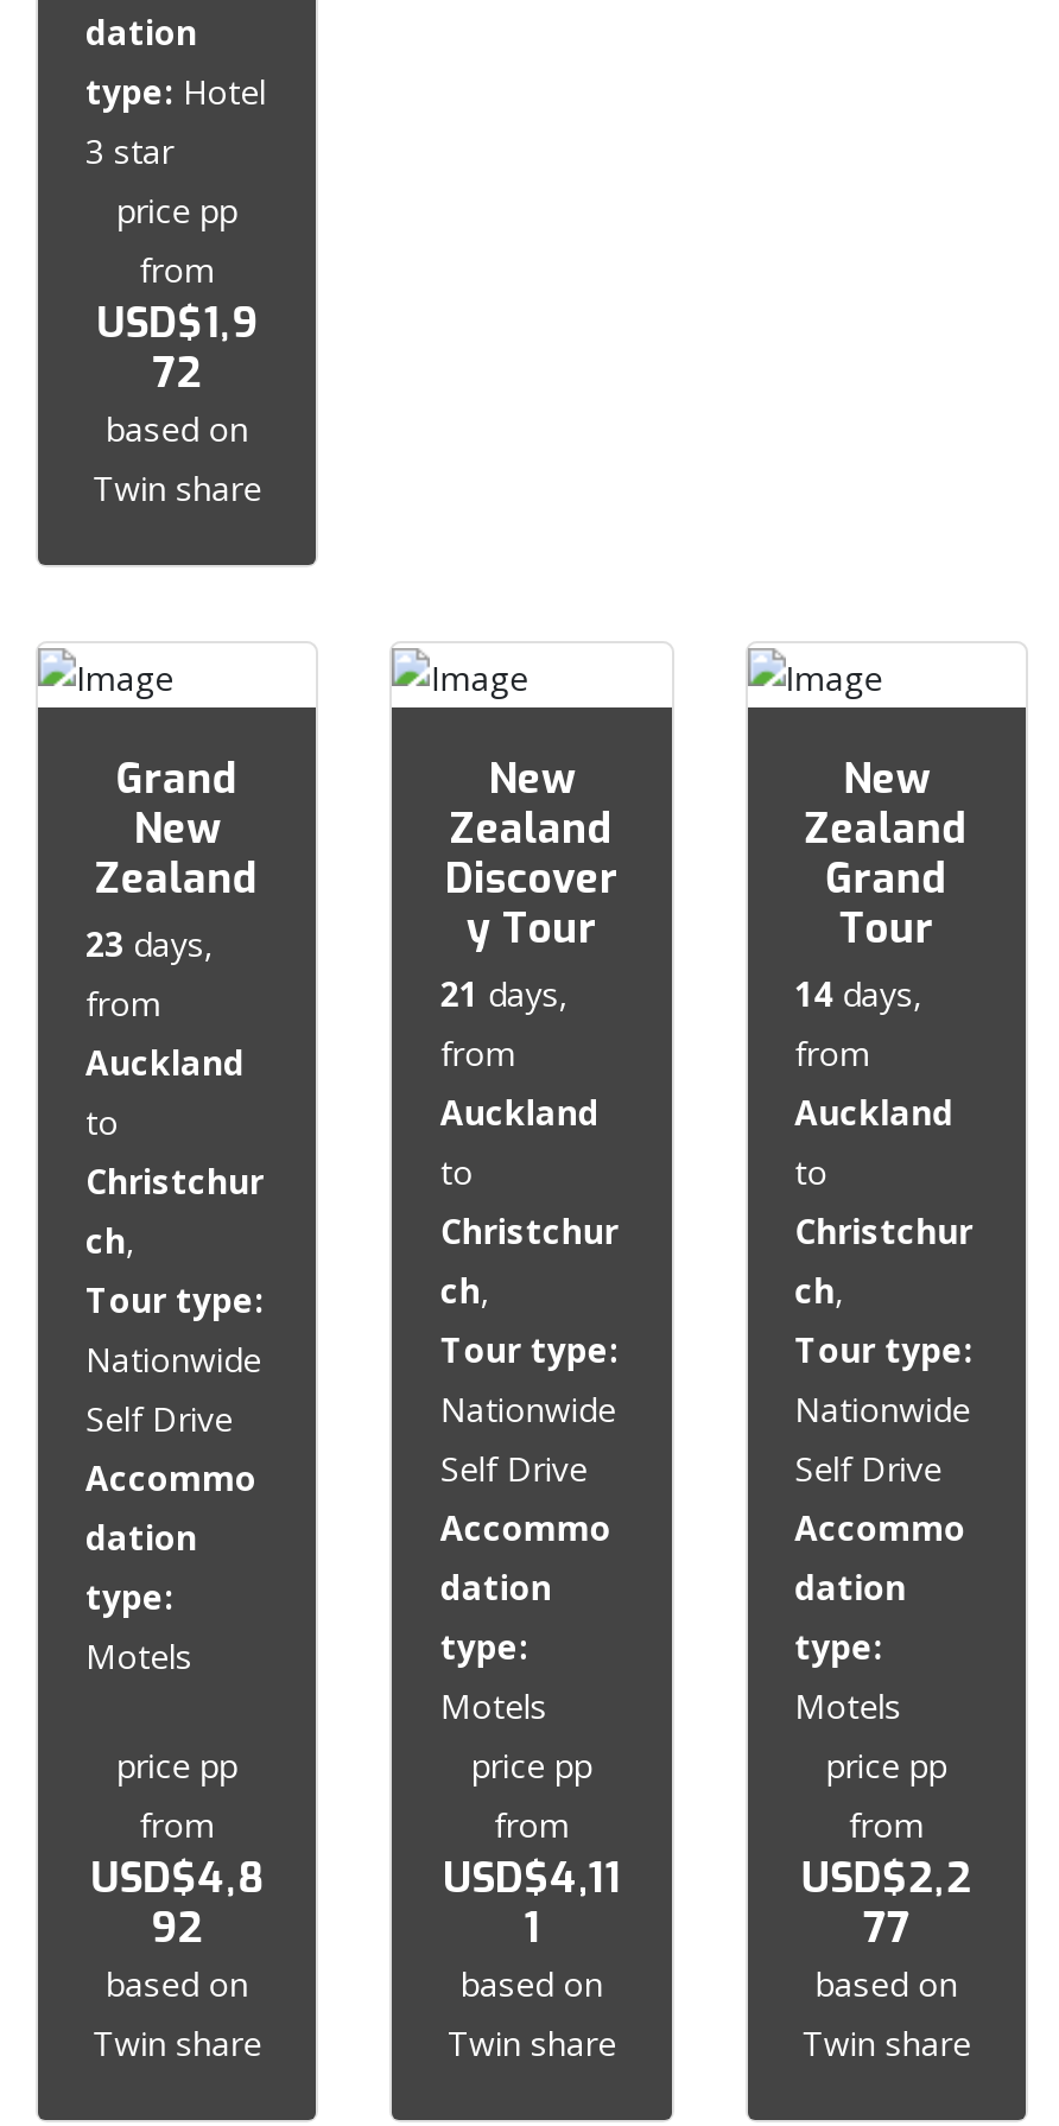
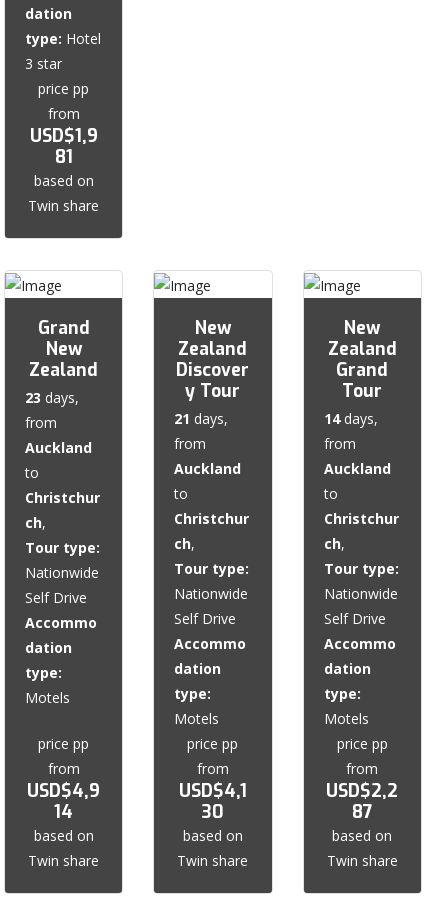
[152,345,202,402] 72 -> [55,145,73,169] 81
[91,1849,264,1956] USD$4,8 | 92 -> [27,779,100,824] USD$4,9 | 14
[443,1849,621,1956] USD$4,11 | 1 -> [179,779,247,824] USD$4,1 | 30
[863,1899,910,1956] 77 -> [352,800,373,824] 87

